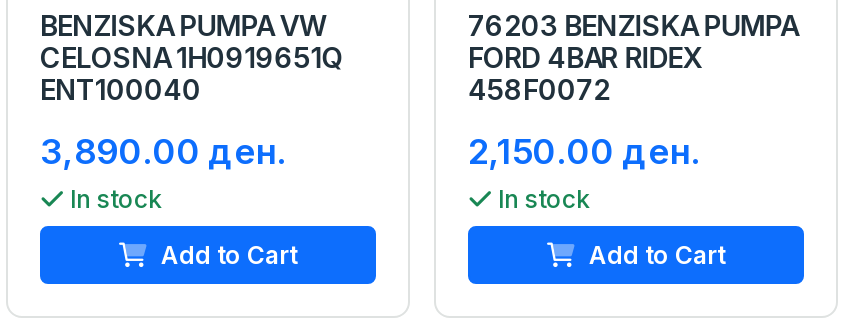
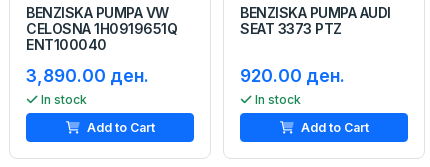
[468,8,797,106] 76203 BENZISKA PUMPA | FORD 4BAR RIDEX | 458F0072 -> [240,4,391,37] BENZISKA PUMPA AUDI | SEAT 3373 PTZ
[468,130,700,172] 2,150.00 ден. -> [240,65,345,86] 920.00 ден.

